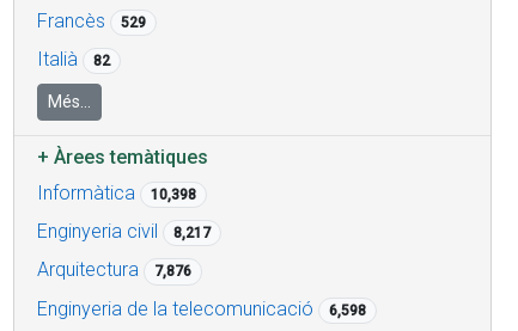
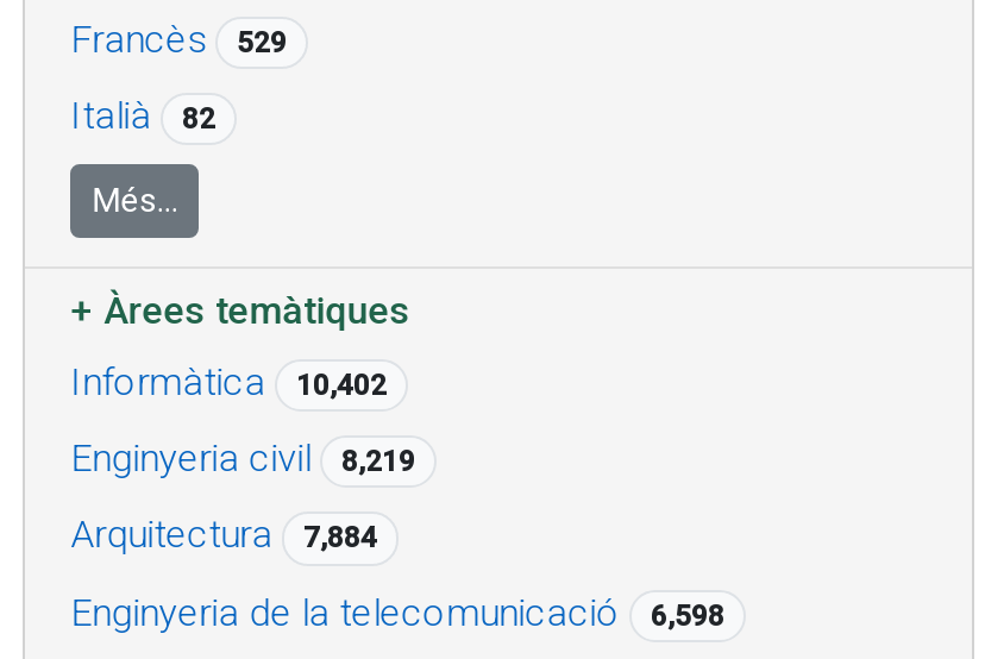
[37,181,196,204] Informàtica 10,398 -> [71,359,387,404] Informàtica 10,402
[37,220,211,243] Enginyeria civil 8,217 -> [71,436,415,481] Enginyeria civil 8,219
[37,259,191,281] Arquitectura 7,876 -> [71,512,377,558] Arquitectura 7,884

